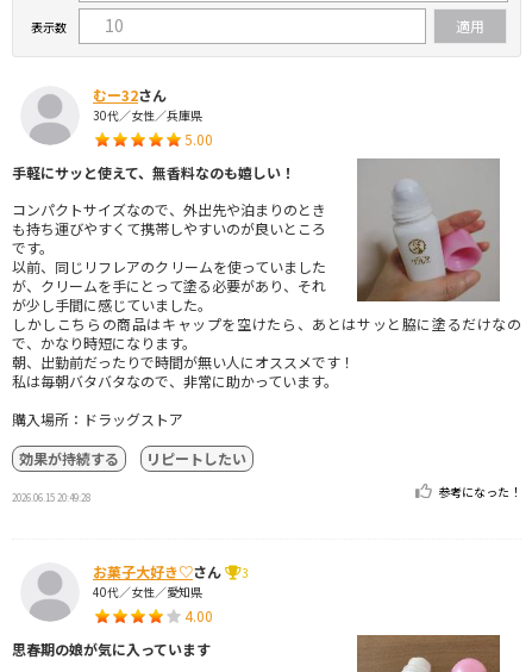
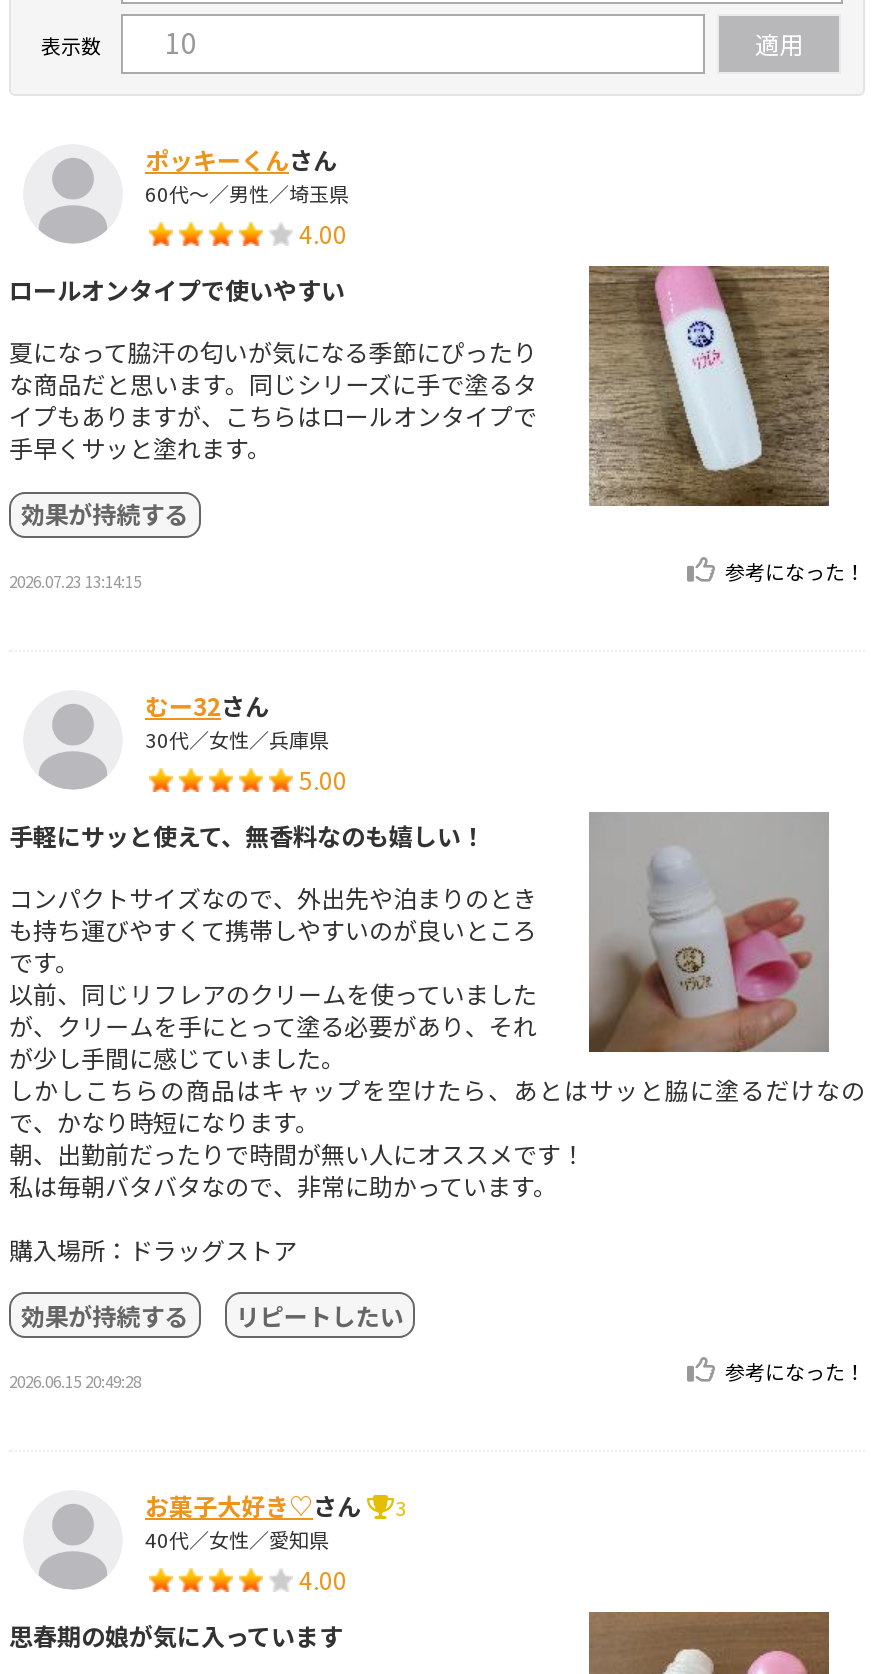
none -> [9,141,865,591] [image] | ポッキーくんさん | 60代～／男性／埼玉県 | 4.00 | ロールオンタイプで使いやすい | 夏になって脇汗の匂いが気になる季節にぴったり | な商品だと思います。同じシリーズに手で塗るタ | イプもありますが、こちらはロールオンタイプで | 手早くサッと塗れます。 | 効果が持続する | 2026.07.23 13:14:15 | 参考になった！

